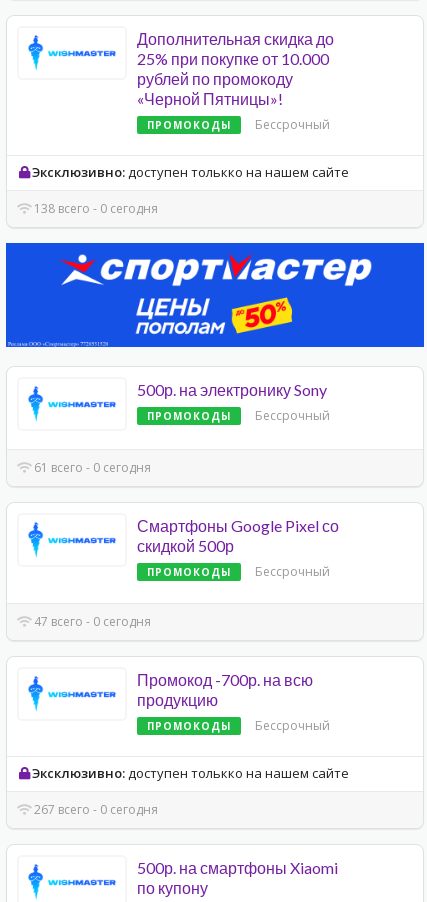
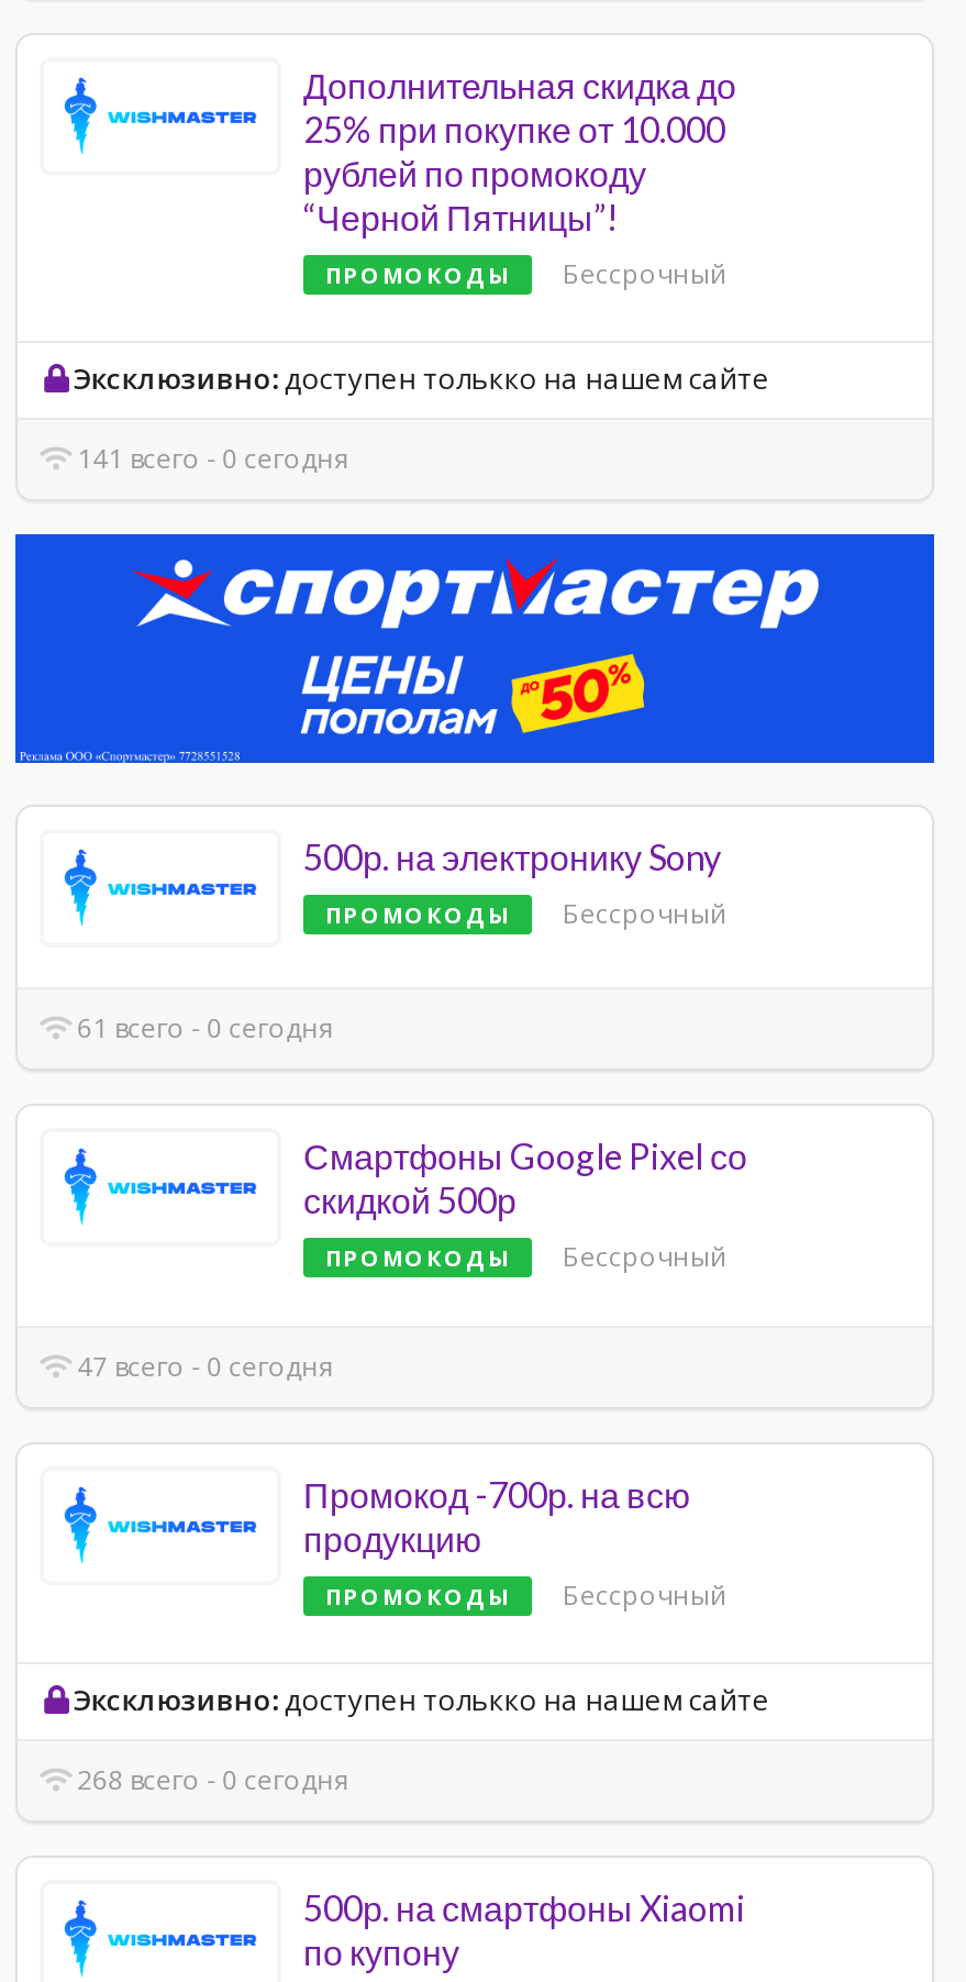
[137,89,283,108] «Черной Пятницы»! -> [303,196,618,237] “Черной Пятницы”!
[31,200,158,217] 138 всего - 0 сегодня -> [71,440,350,477] 141 всего - 0 сегодня
[31,801,158,818] 267 всего - 0 сегодня -> [71,1762,350,1799] 268 всего - 0 сегодня

